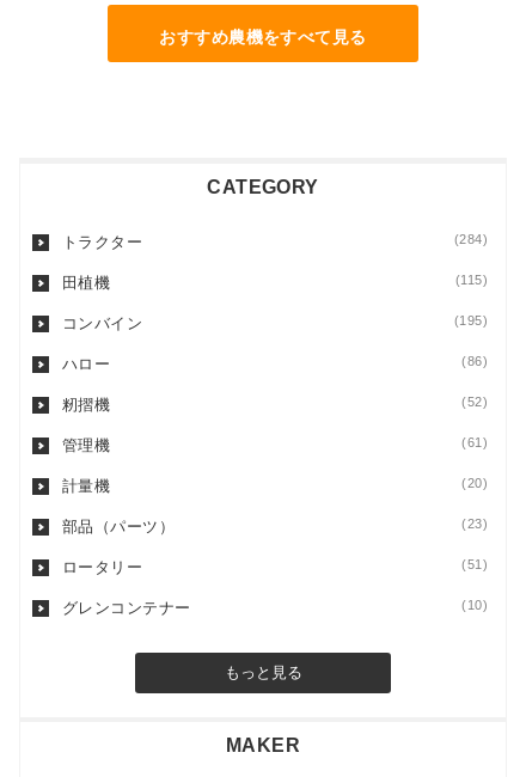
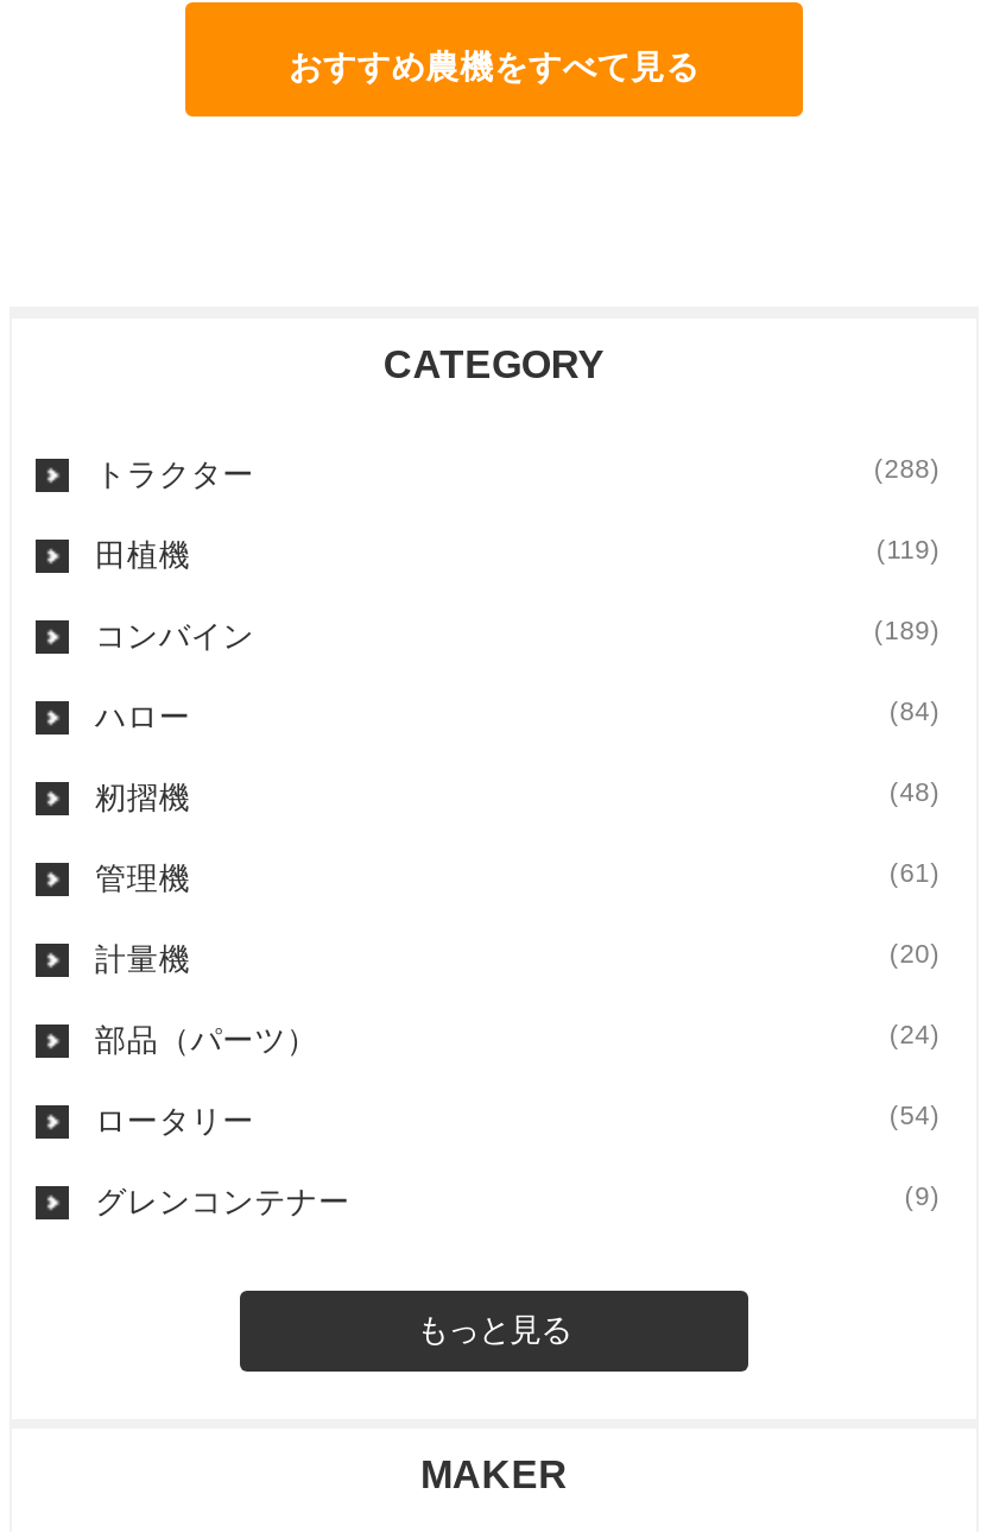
[454,232,488,246] (284) -> [874,454,941,483] (288)
[455,273,488,287] (115) -> [876,535,941,563] (119)
[454,313,488,328] (195) -> [874,616,941,644] (189)
[462,354,488,368] (86) -> [889,696,941,725] (84)
[462,394,488,409] (52) -> [889,777,941,806] (48)
[462,516,488,531] (23) -> [889,1020,941,1048] (24)
[462,557,488,571] (51) -> [889,1101,941,1129] (54)
[462,598,488,612] (10) -> [904,1181,941,1210] (9)

